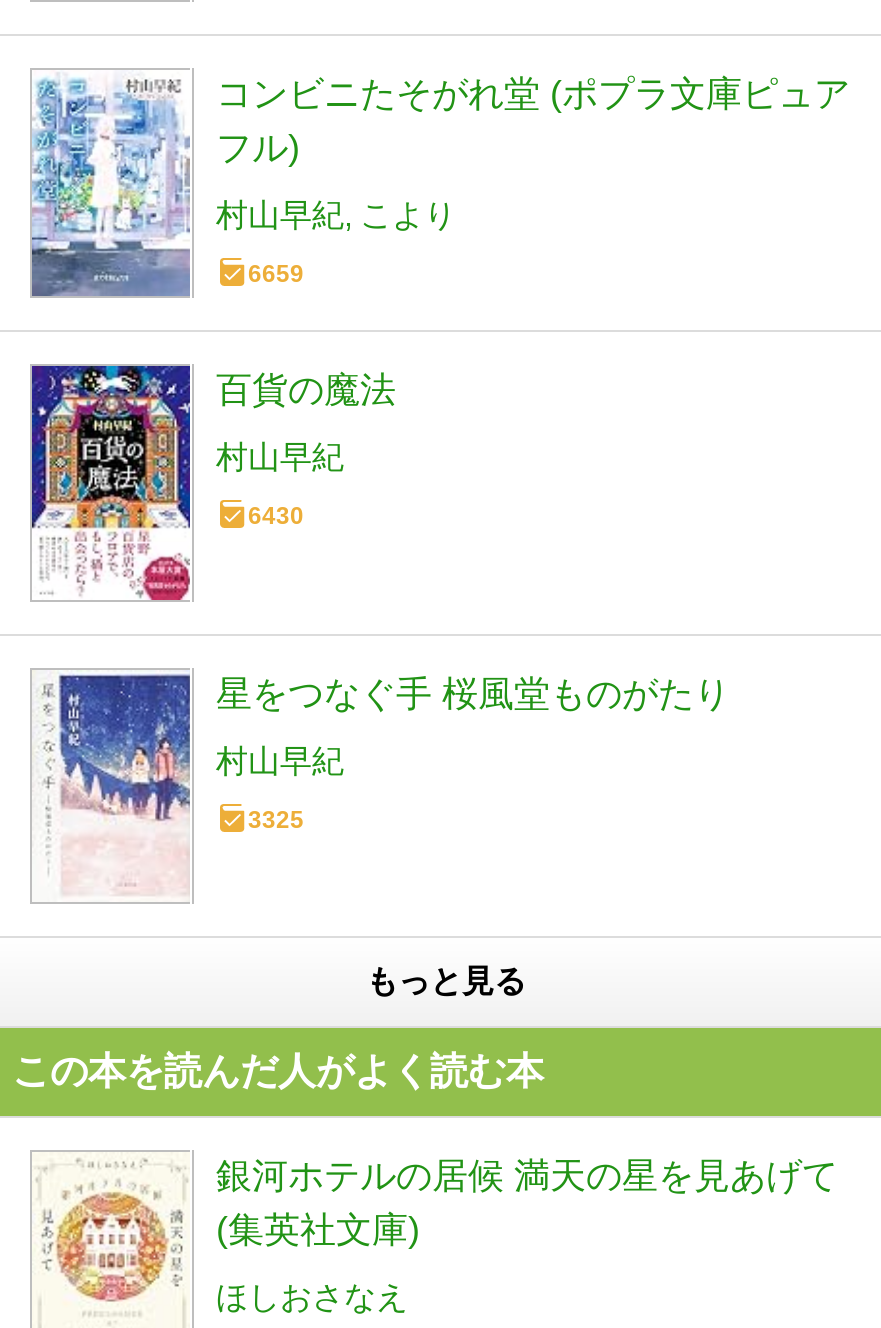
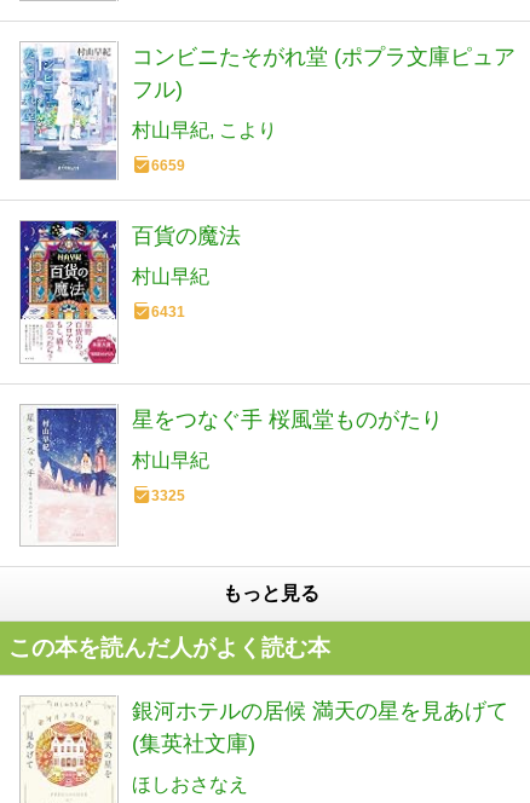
[248,502,304,530] 6430 -> [151,304,185,320] 6431

